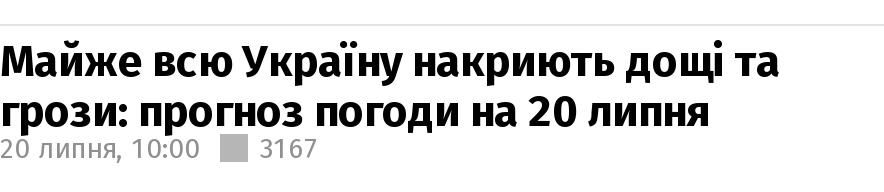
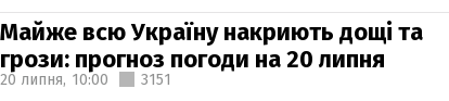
[0,131,318,165] 20 липня, 10:00 3167 -> [0,70,171,89] 20 липня, 10:00 3151

